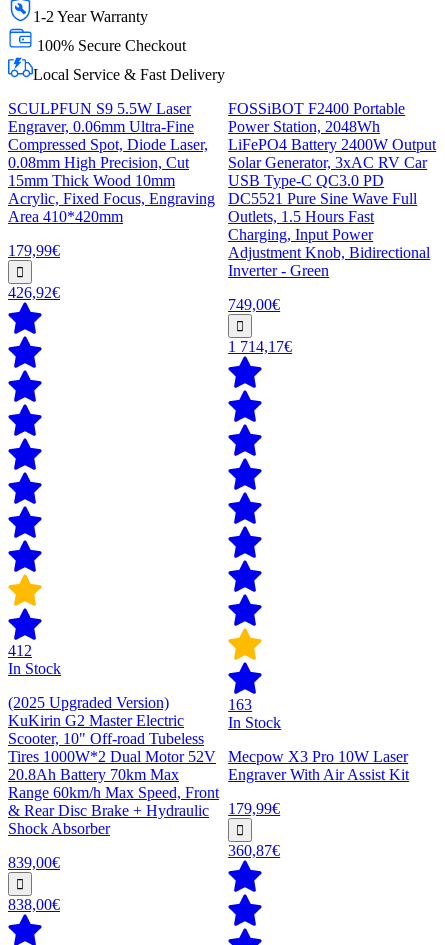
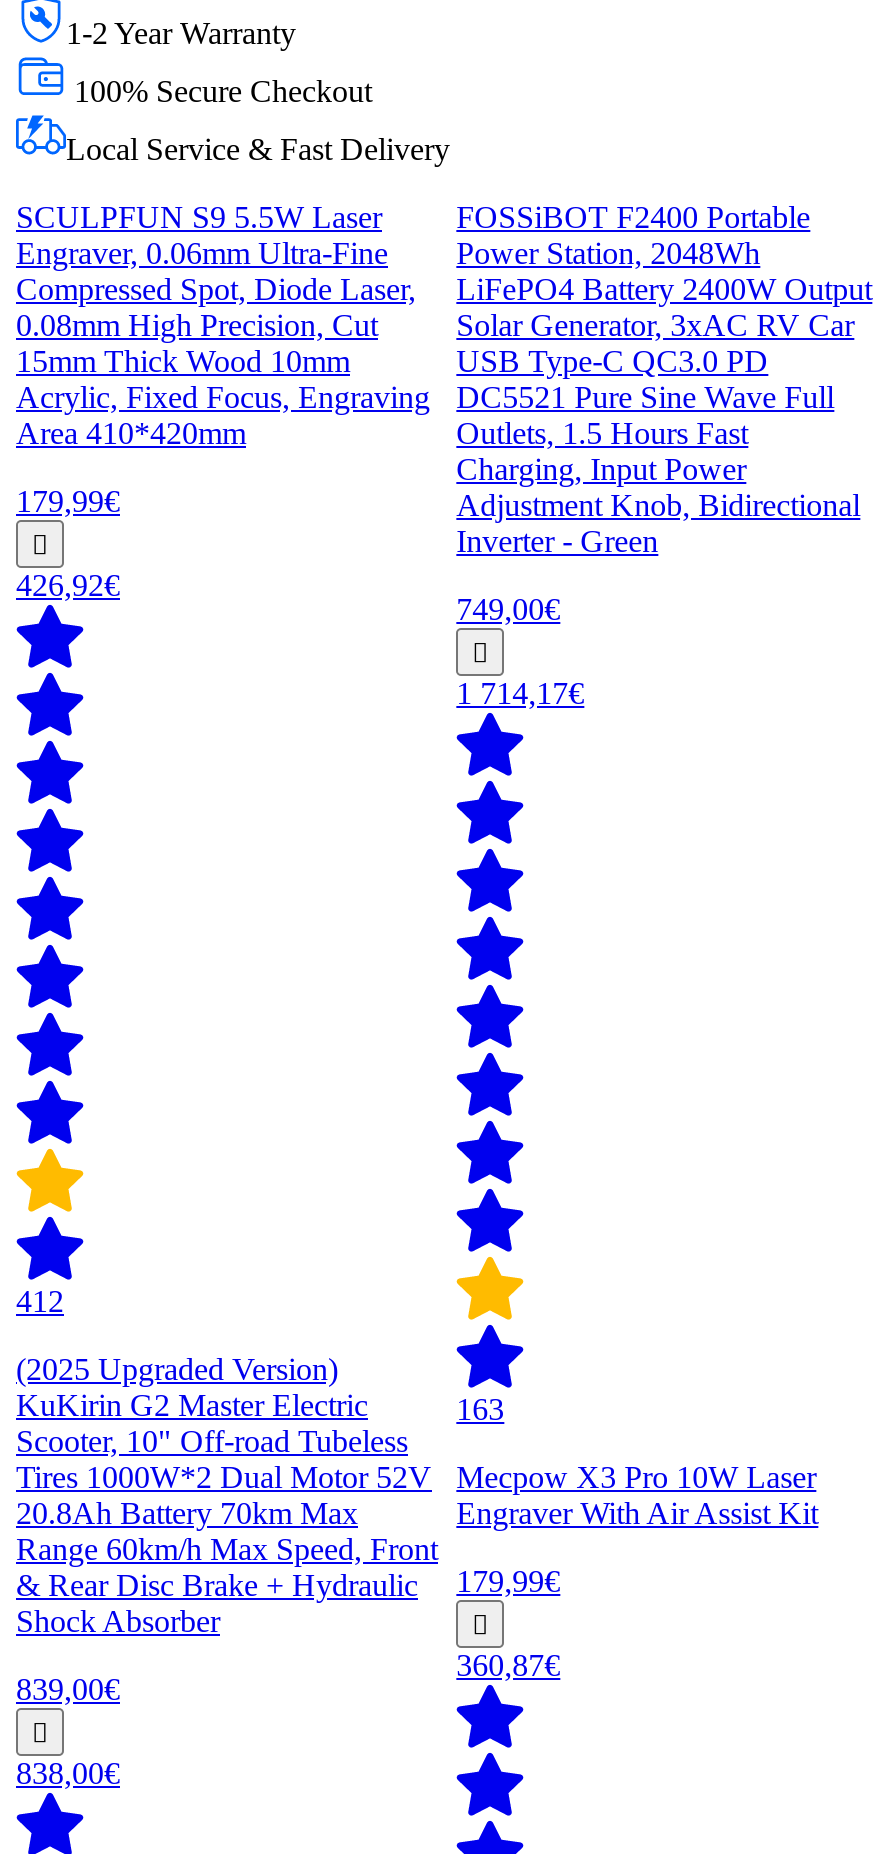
[8,660,61,677] In Stock -> none
[228,714,281,731] In Stock -> none

